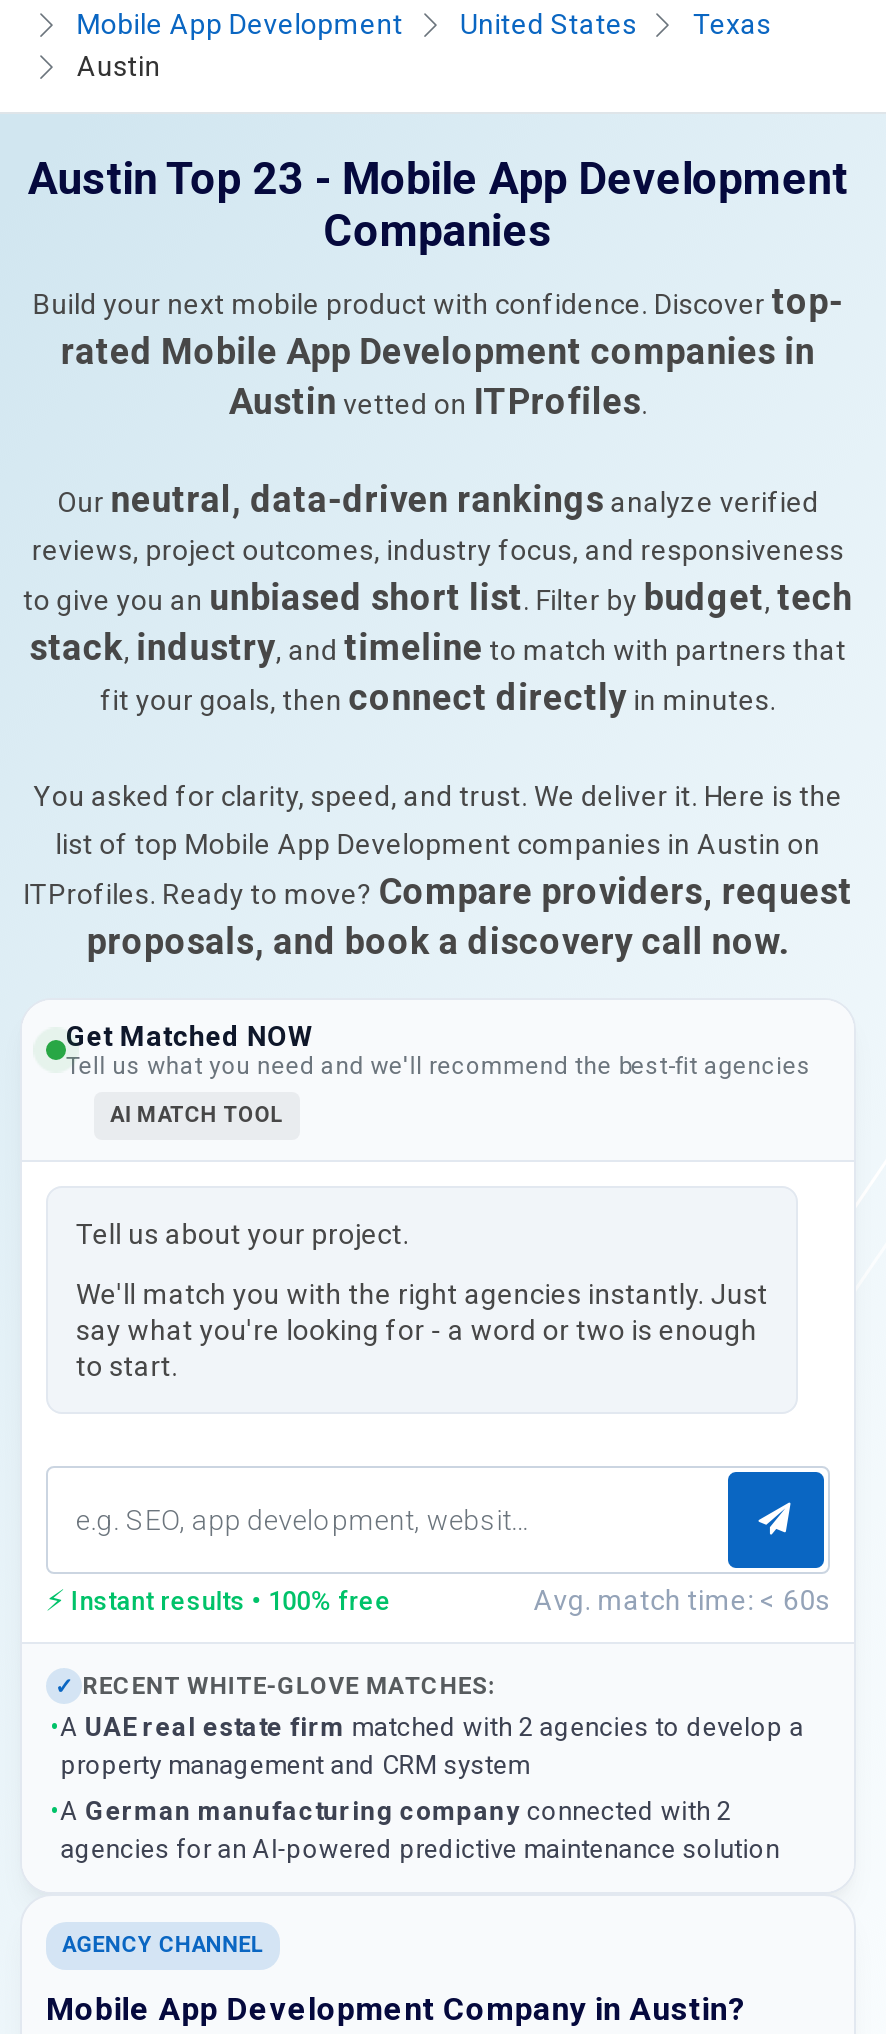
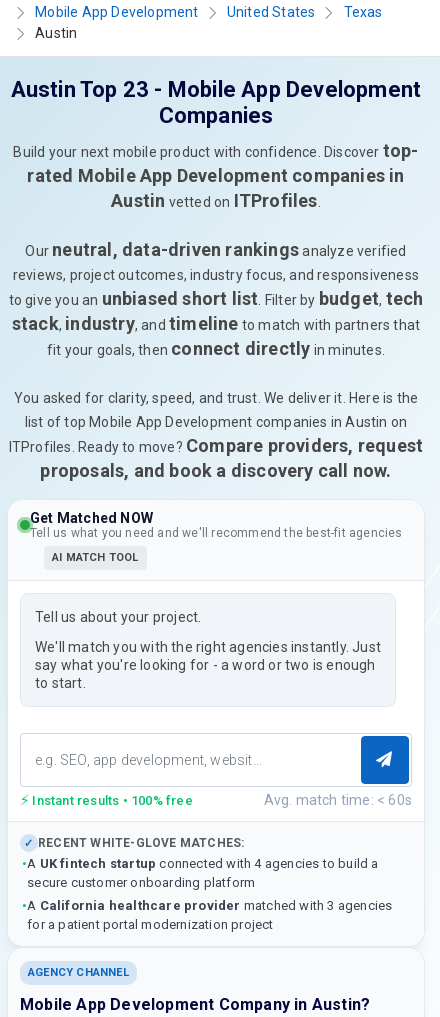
[50,1712,804,1780] •A UAE real estate firm matched with 2 agencies to develop a | property management and CRM system -> [22,856,379,890] •A UK fintech startup connected with 4 agencies to build a | secure customer onboarding platform
[50,1796,780,1864] •A German manufacturing company connected with 2 | agencies for an AI-powered predictive maintenance solution -> [22,898,392,932] •A California healthcare provider matched with 3 agencies | for a patient portal modernization project

